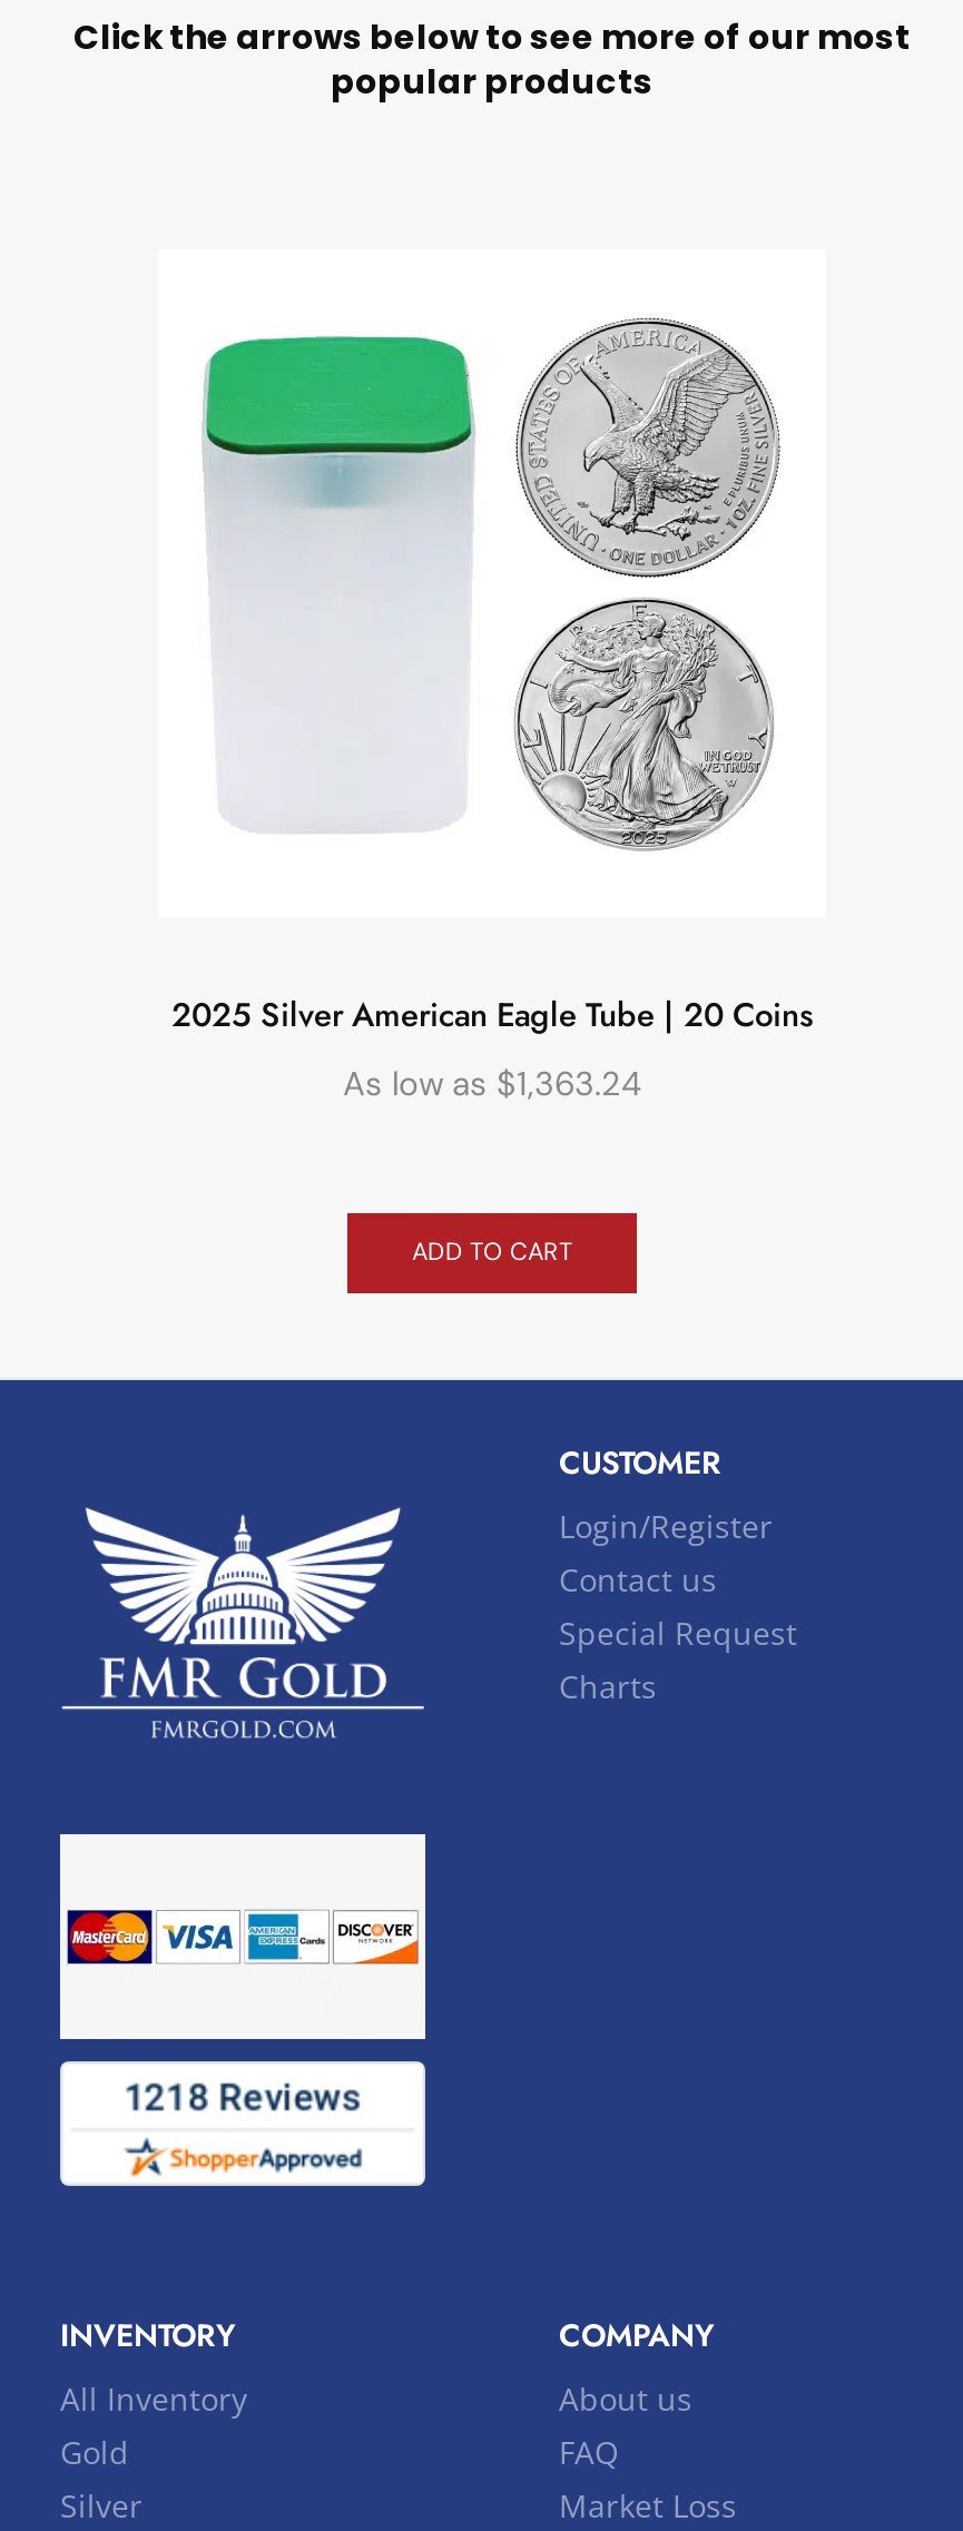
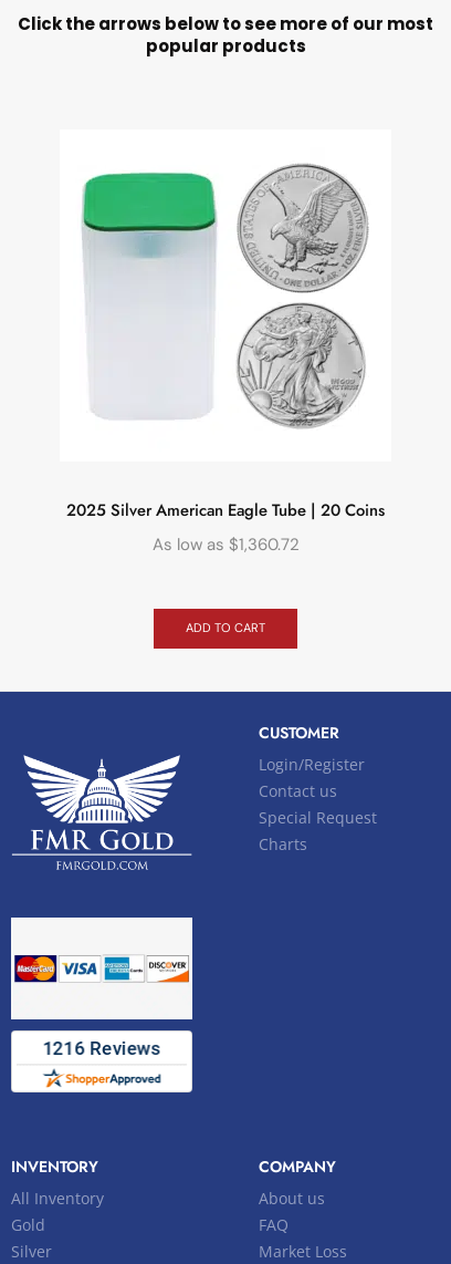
[343,1061,641,1105] As low as $1,363.24 -> [152,533,299,555] As low as $1,360.72

